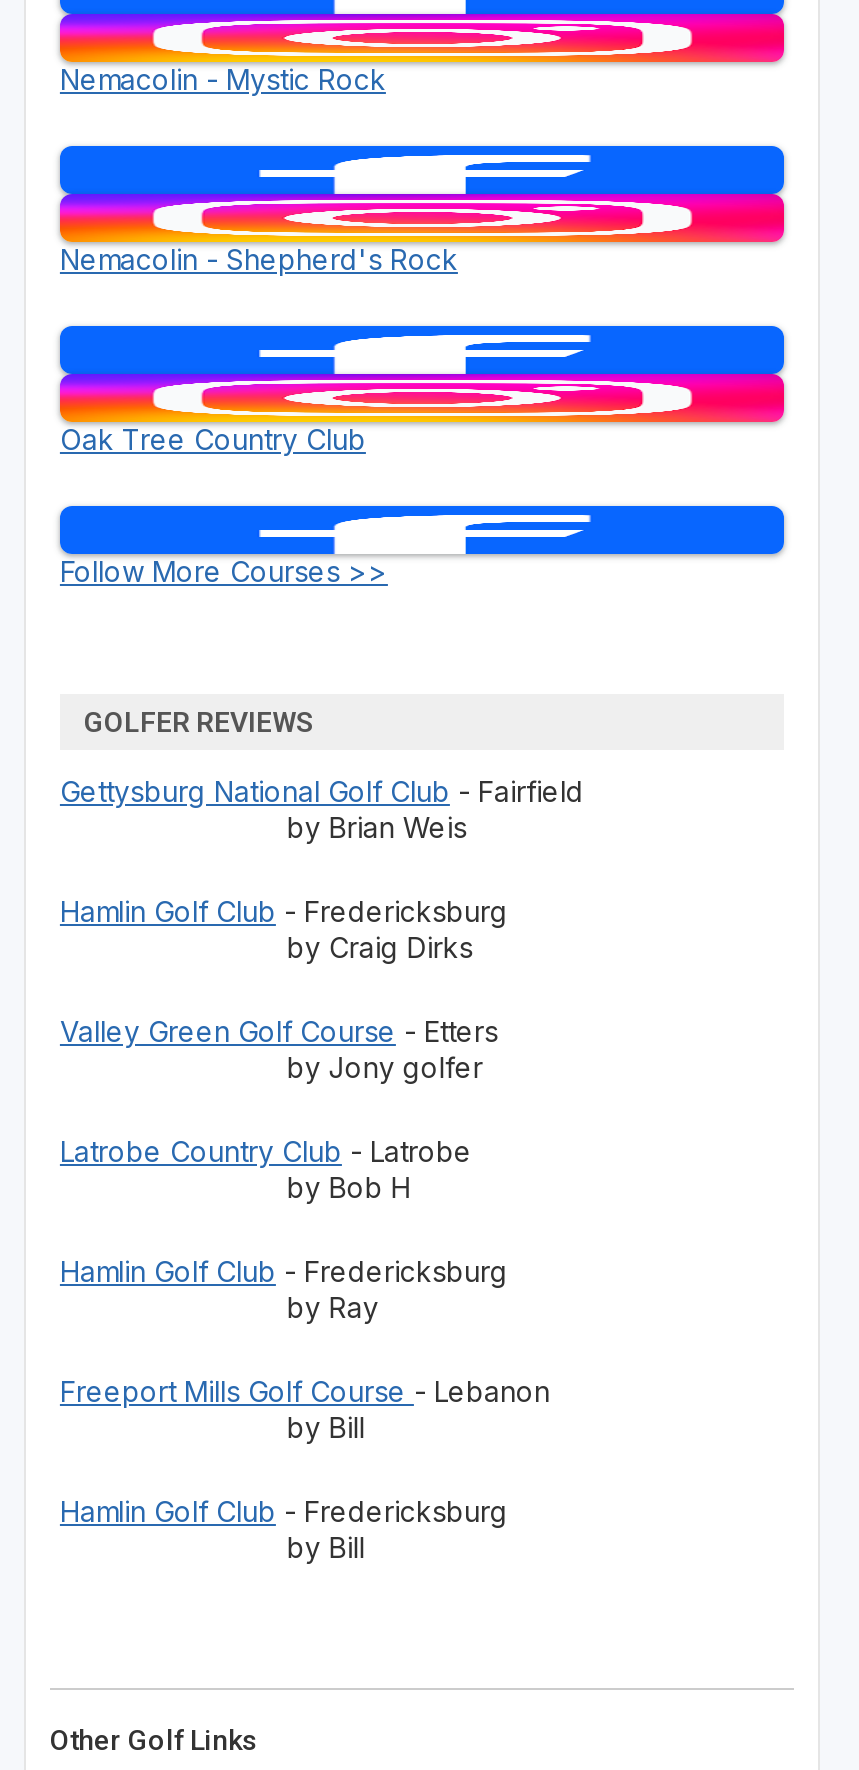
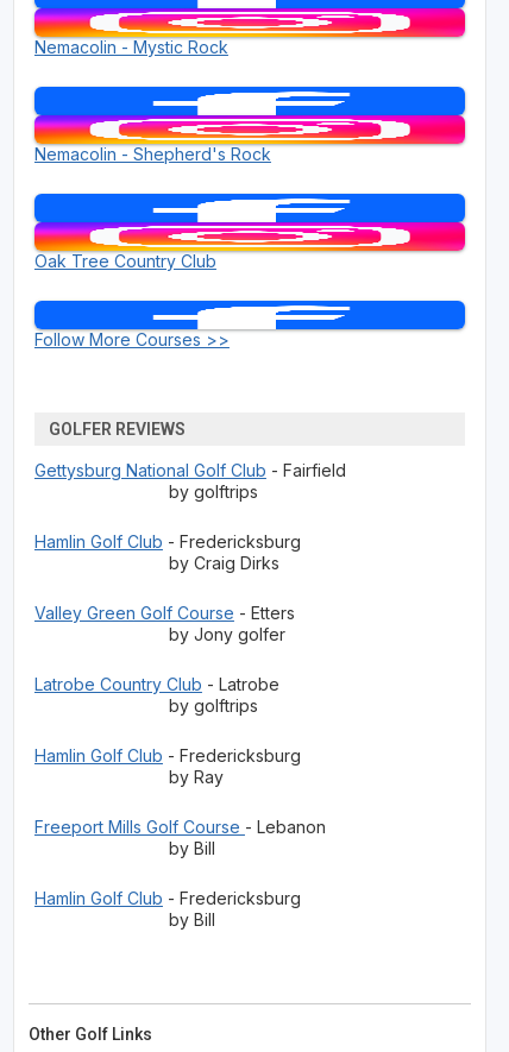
[287,810,467,844] by Brian Weis -> [169,481,258,502] by golftrips
[287,1170,411,1204] by Bob H -> [169,695,258,715] by golftrips

